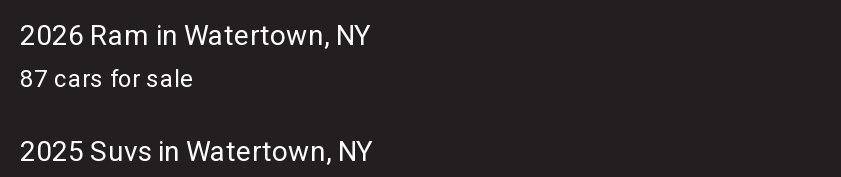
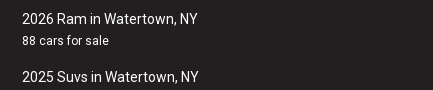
[20,65,194,93] 87 cars for sale -> [22,34,109,48] 88 cars for sale

